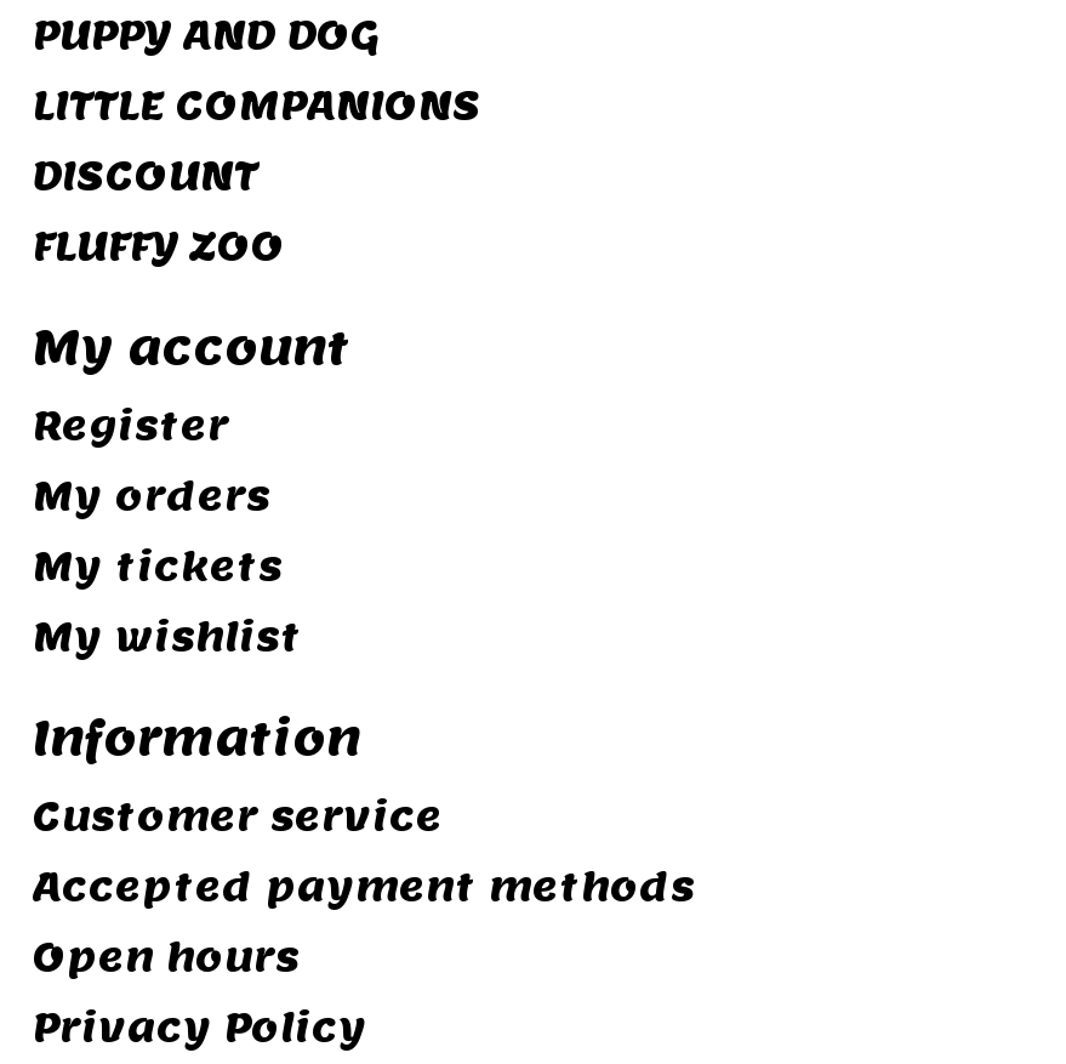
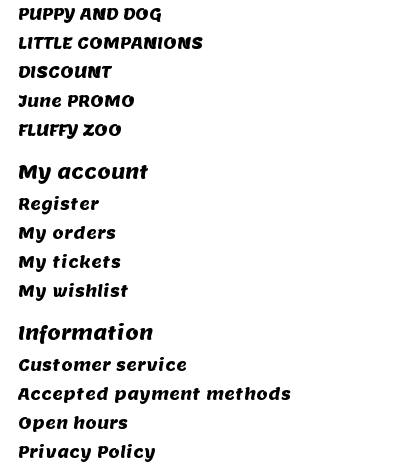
none -> [18,91,135,112] June PROMO

